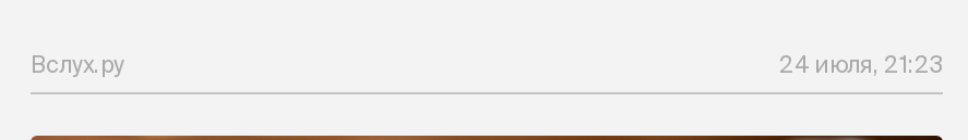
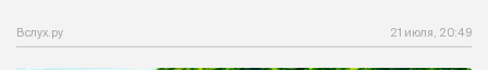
[779,50,943,76] 24 июля, 21:23 -> [390,26,472,38] 21 июля, 20:49

